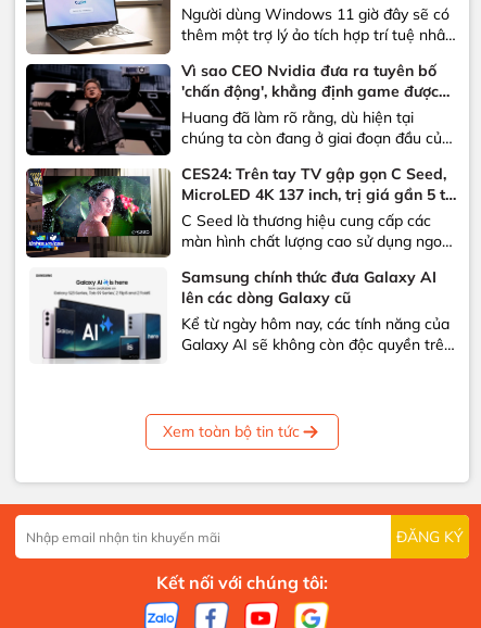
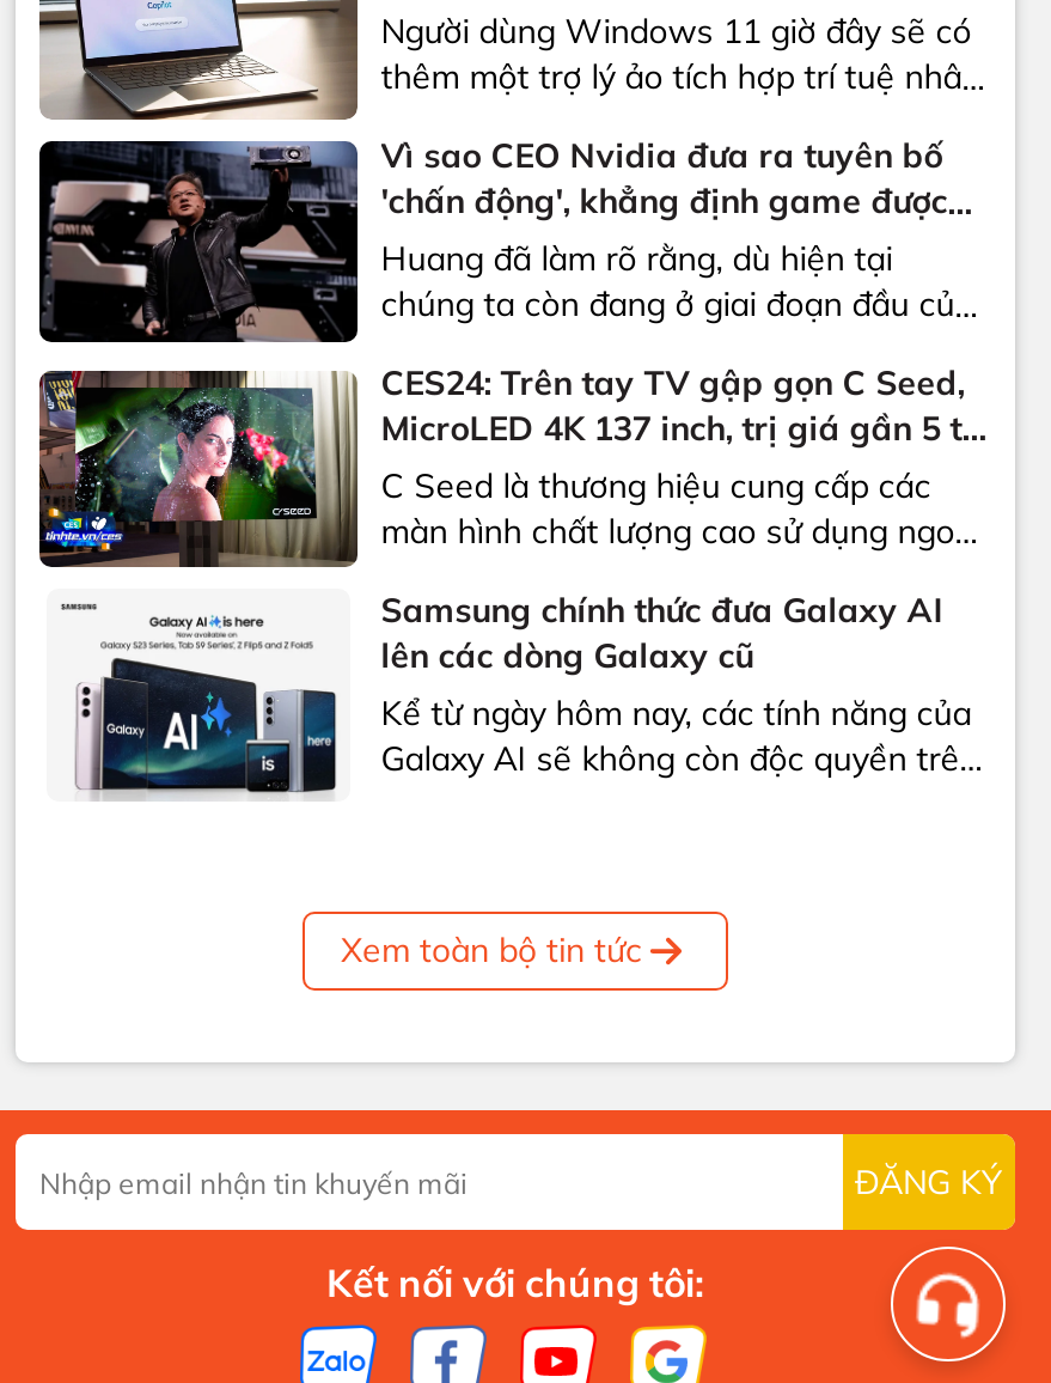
none -> [888,1244,1008,1364] [image]

